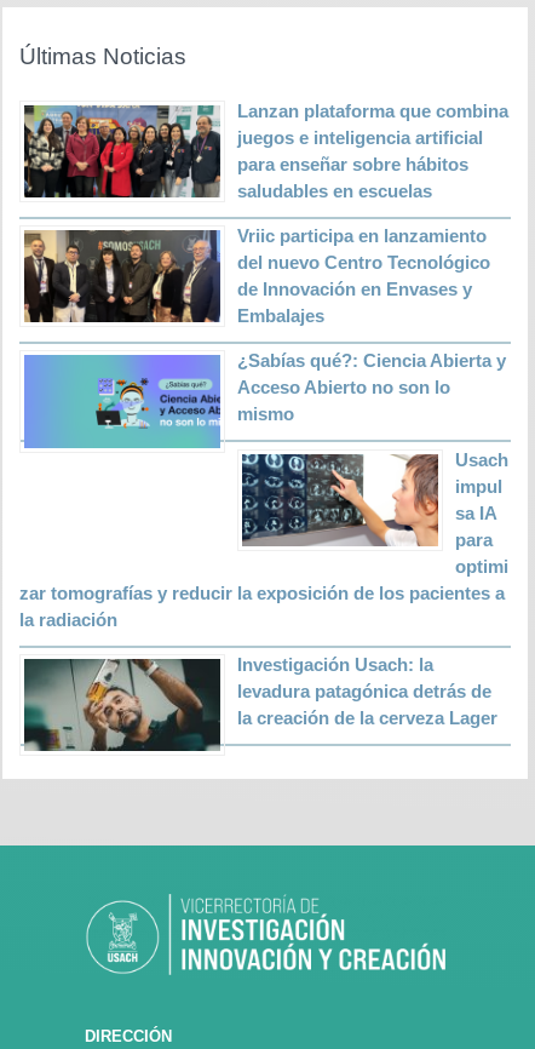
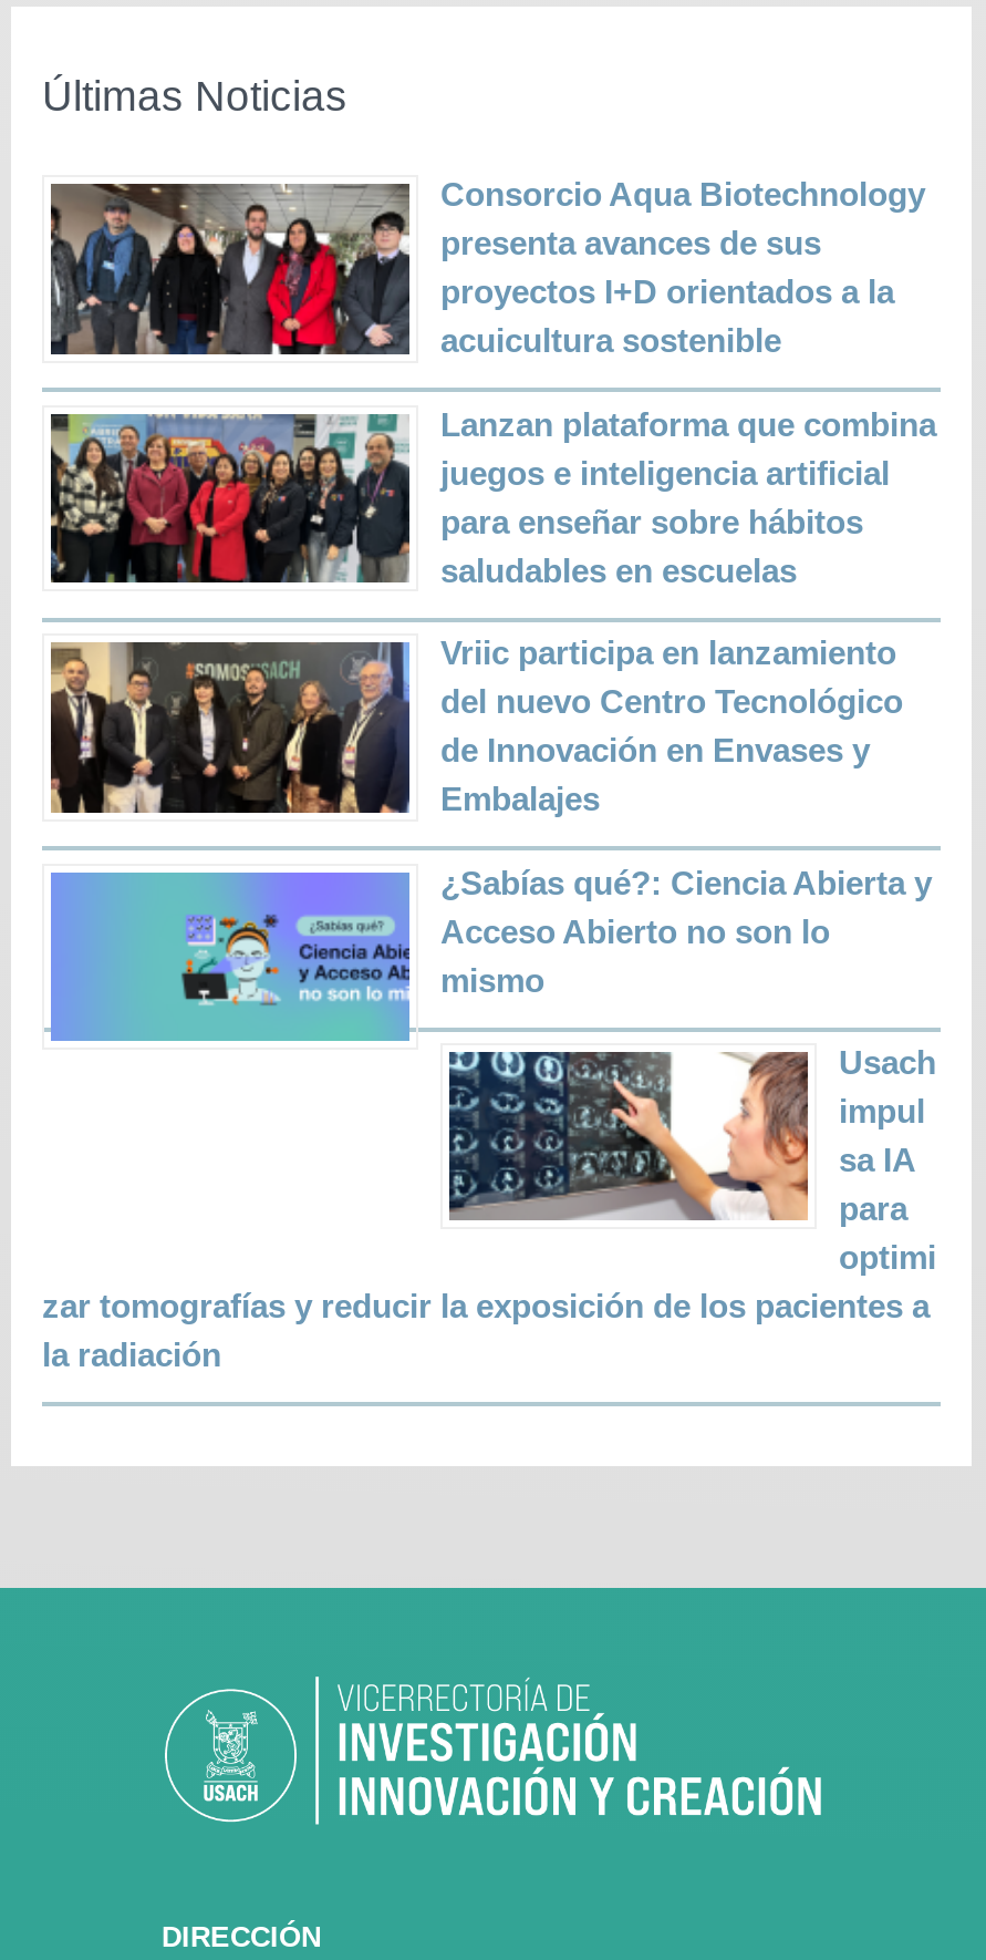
none -> [51,176,925,360] [image] | Consorcio Aqua Biotechnology | presenta avances de sus | proyectos I+D orientados a la | acuicultura sostenible
moved [19,100,508,630] -> [42,405,936,1373]: [image] | Lanzan plataforma que combina | juegos e inteligencia artificial | ... | zar tomografías y reducir la exposición de los pacientes a | la radiación
[23,654,497,752] [image] | Investigación Usach: la | levadura patagónica detrás de | la creación de la cerveza Lager -> none

